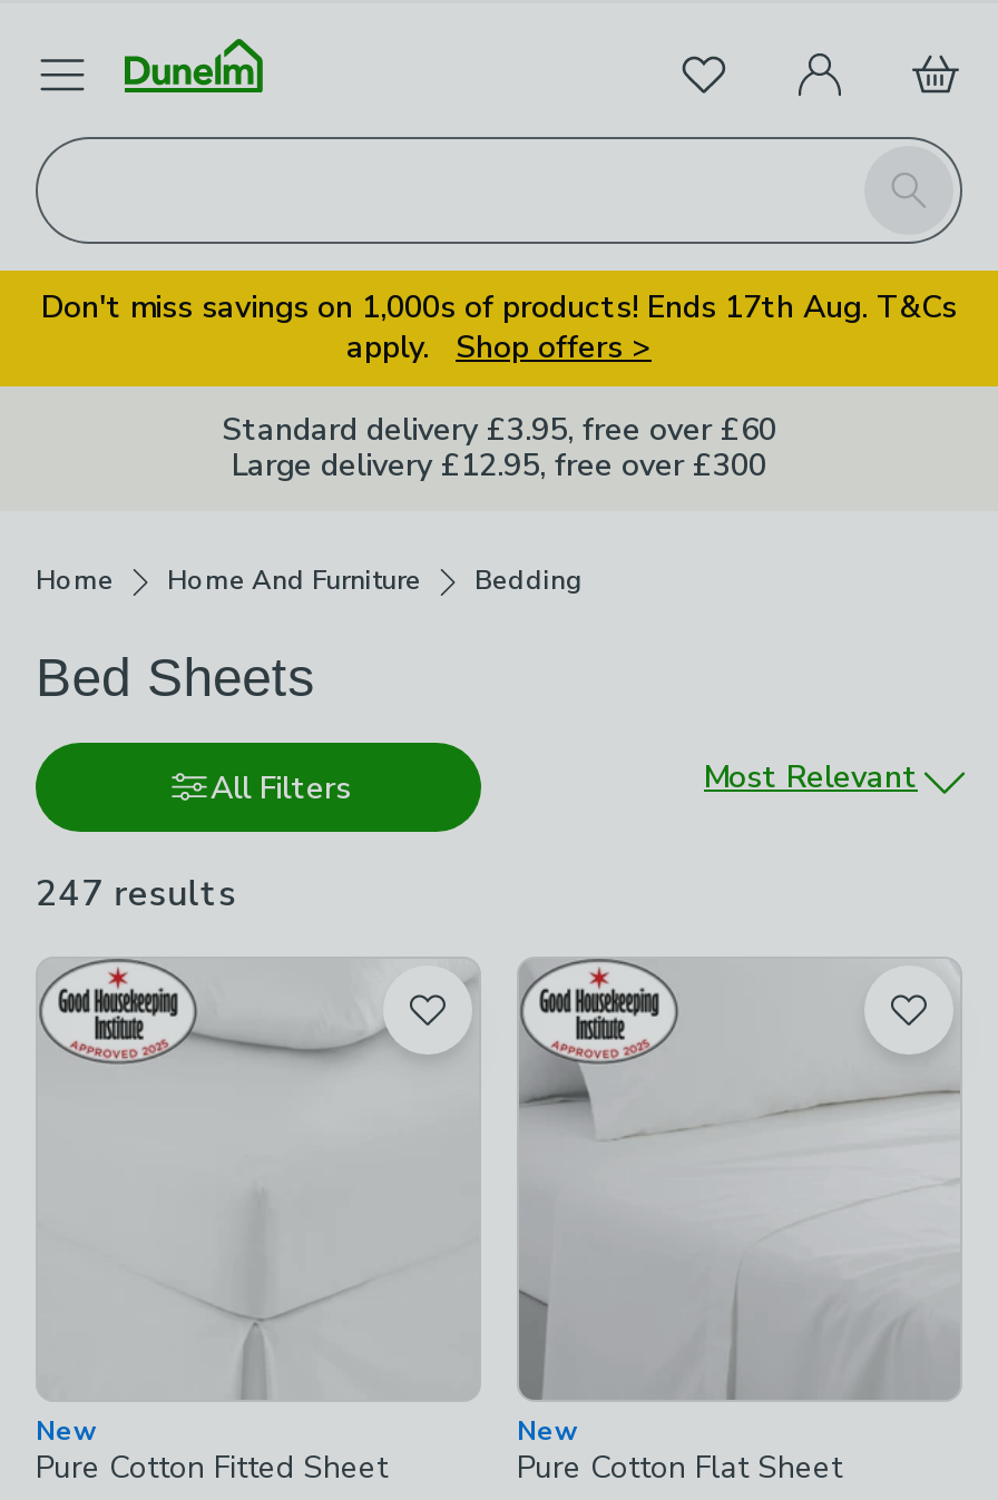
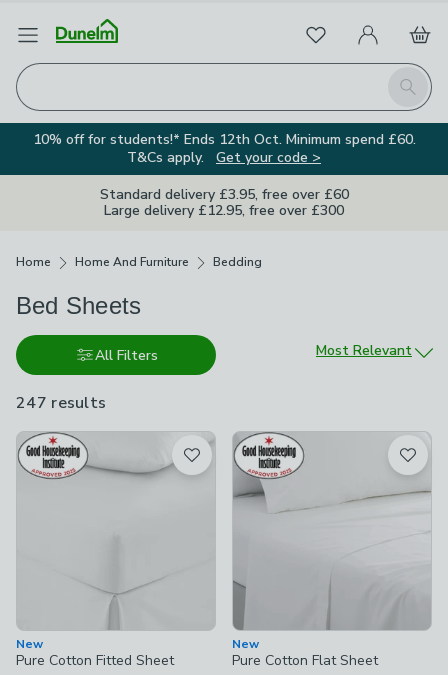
[41,286,957,369] Don't miss savings on 1,000s of products! Ends 17th Aug. T&Cs | apply. Shop offers > -> [32,130,415,167] 10% off for students!* Ends 12th Oct. Minimum spend £60. | T&Cs apply. Get your code >

